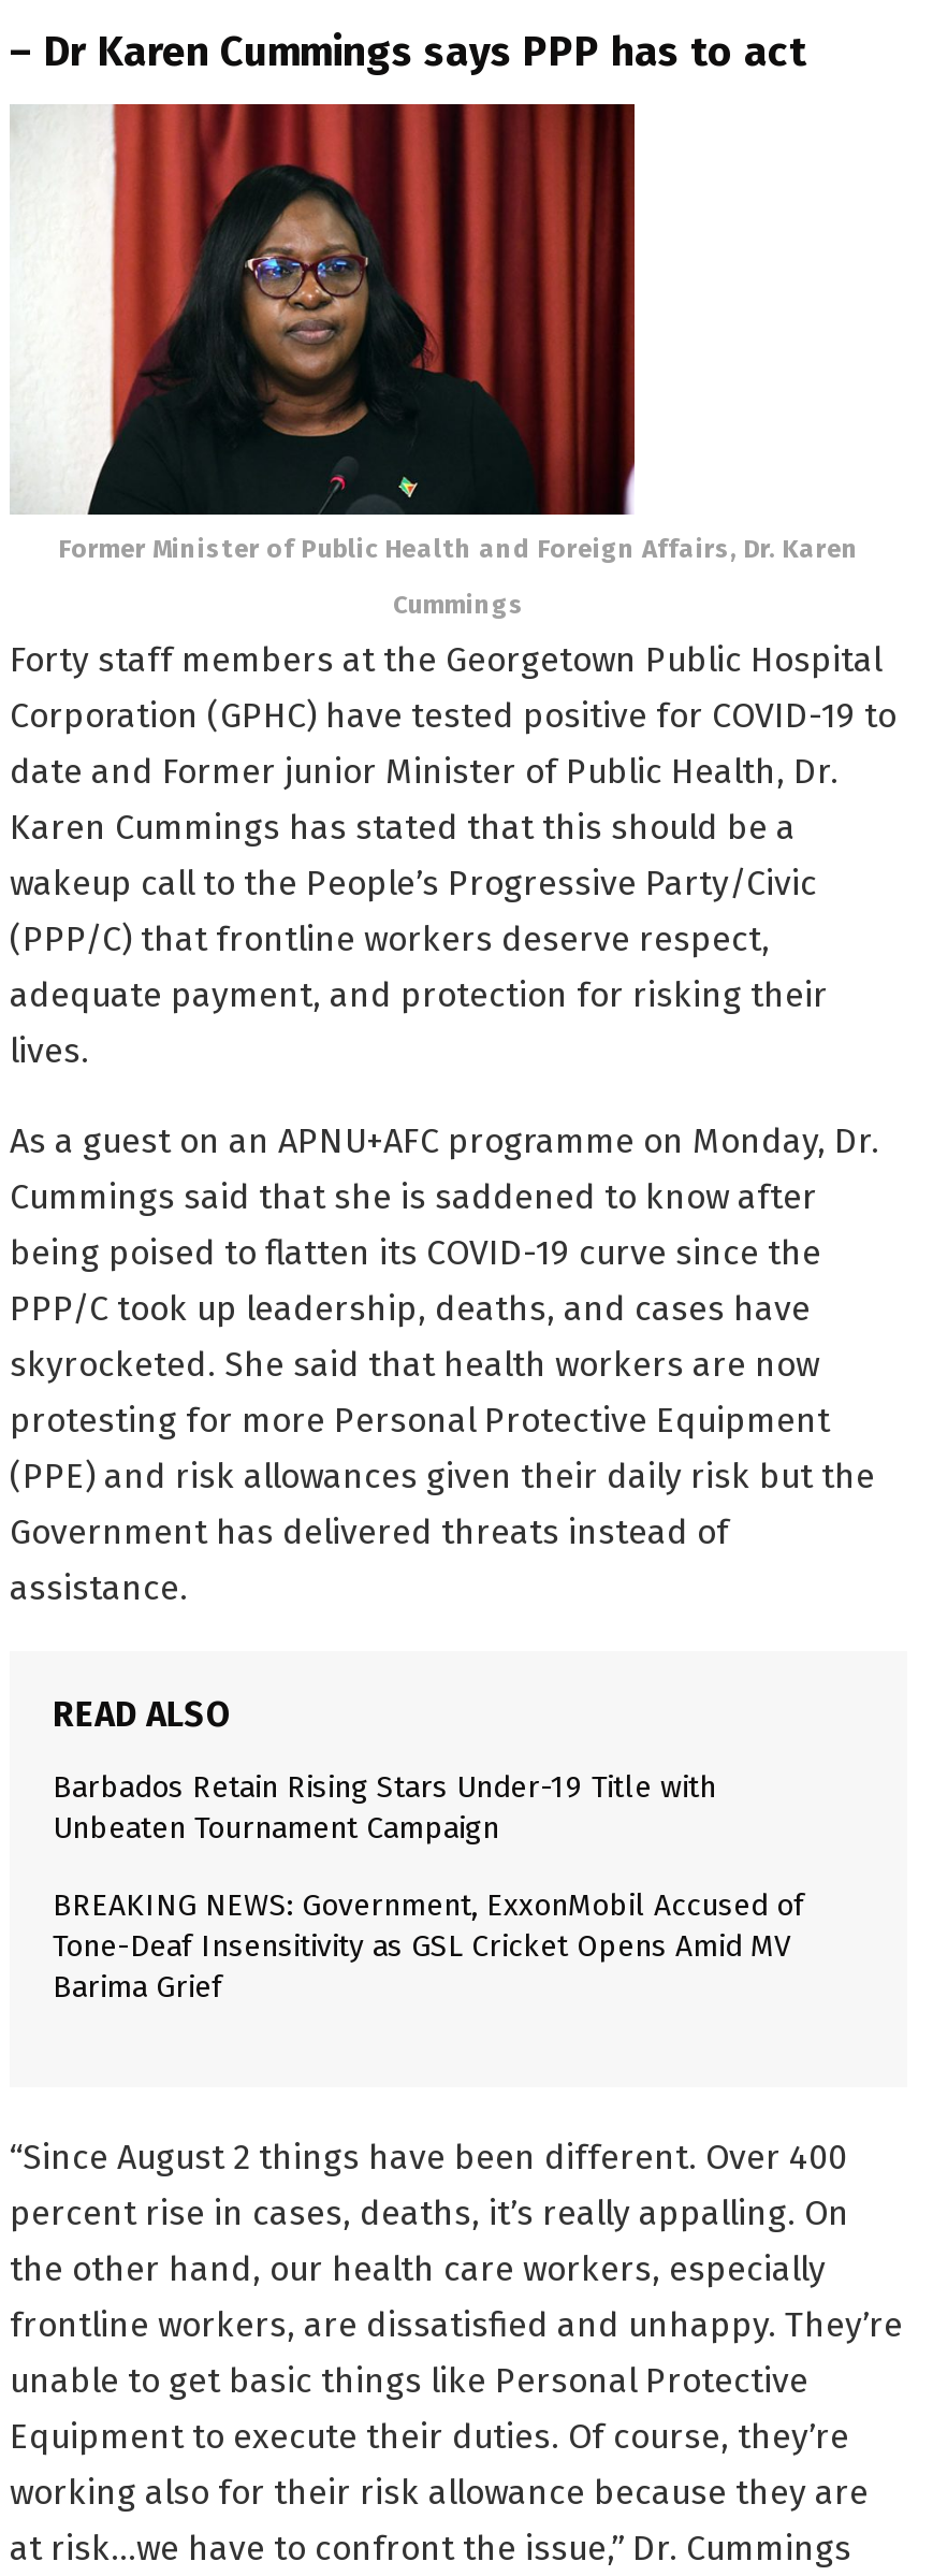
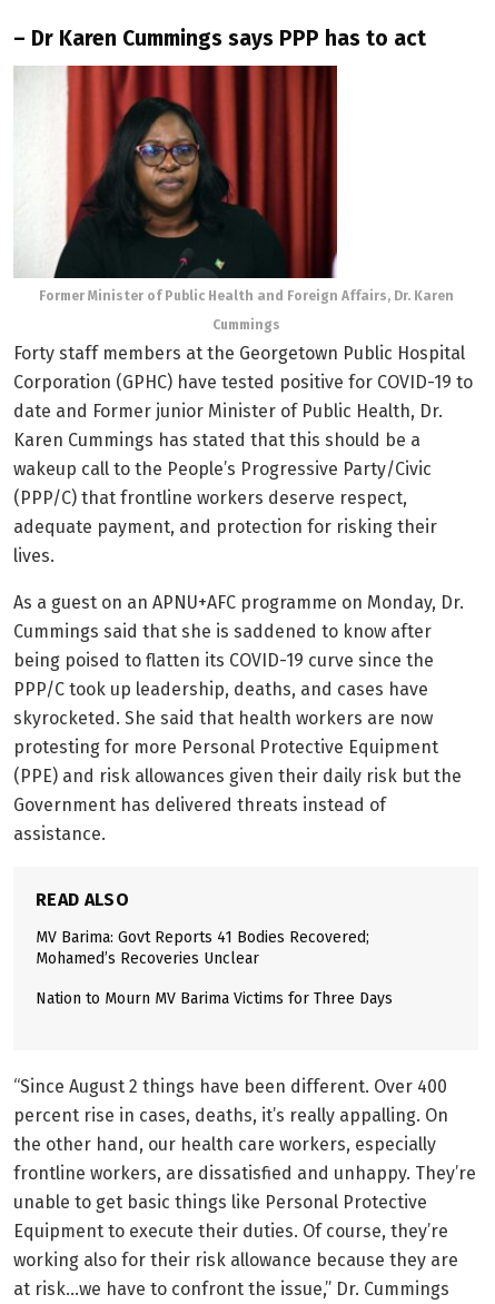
[53,1769,716,1846] Barbados Retain Rising Stars Under-19 Title with | Unbeaten Tournament Campaign -> [36,928,369,968] MV Barima: Govt Reports 41 Bodies Recovered; | Mohamed’s Recoveries Unclear
[53,1887,804,2005] BREAKING NEWS: Government, ExxonMobil Accused of | Tone-Deaf Insensitivity as GSL Cricket Opens Amid MV | Barima Grief -> [36,989,393,1008] Nation to Mourn MV Barima Victims for Three Days

